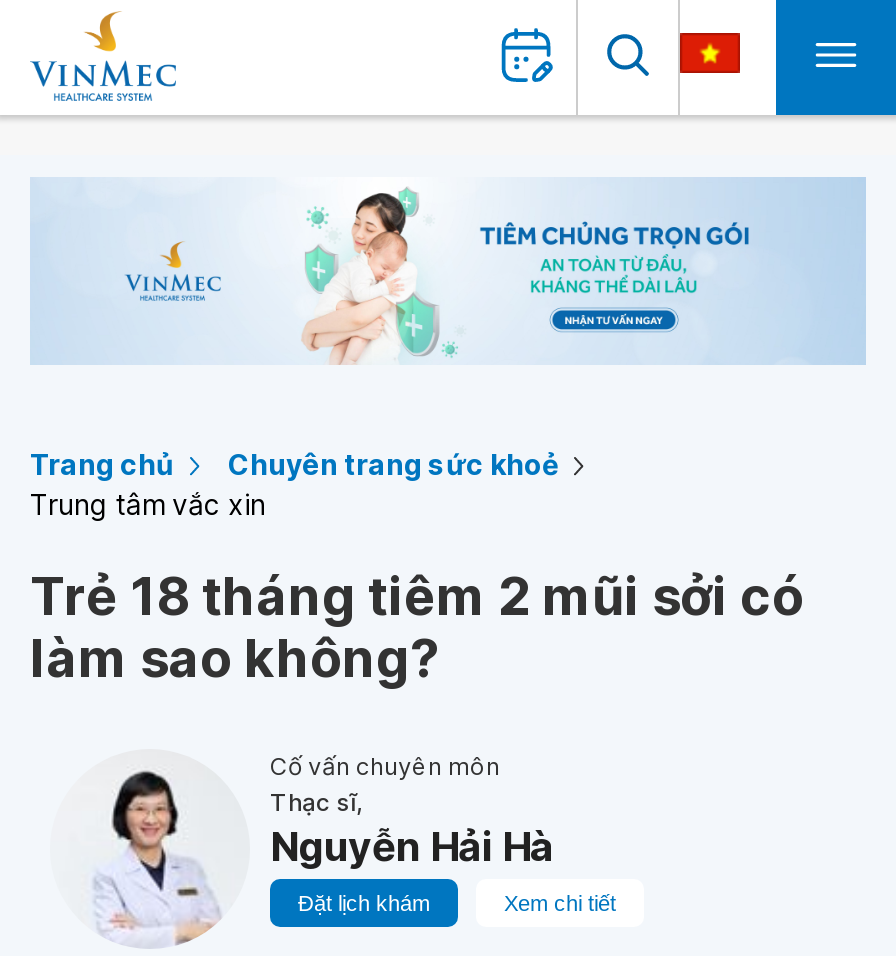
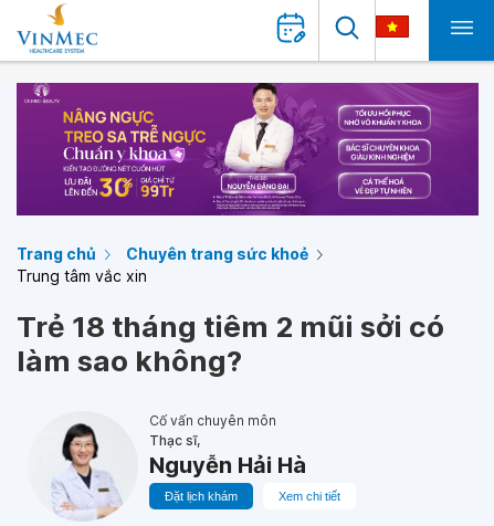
[30,155,866,395] [image] -> [15,82,480,217] [image]

